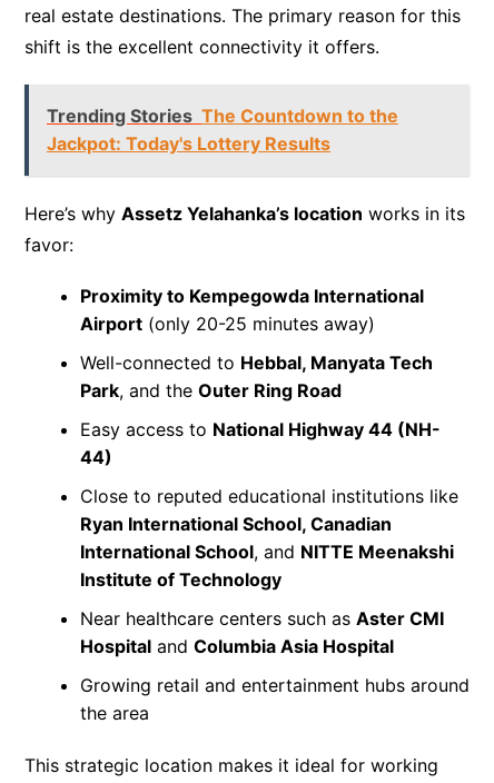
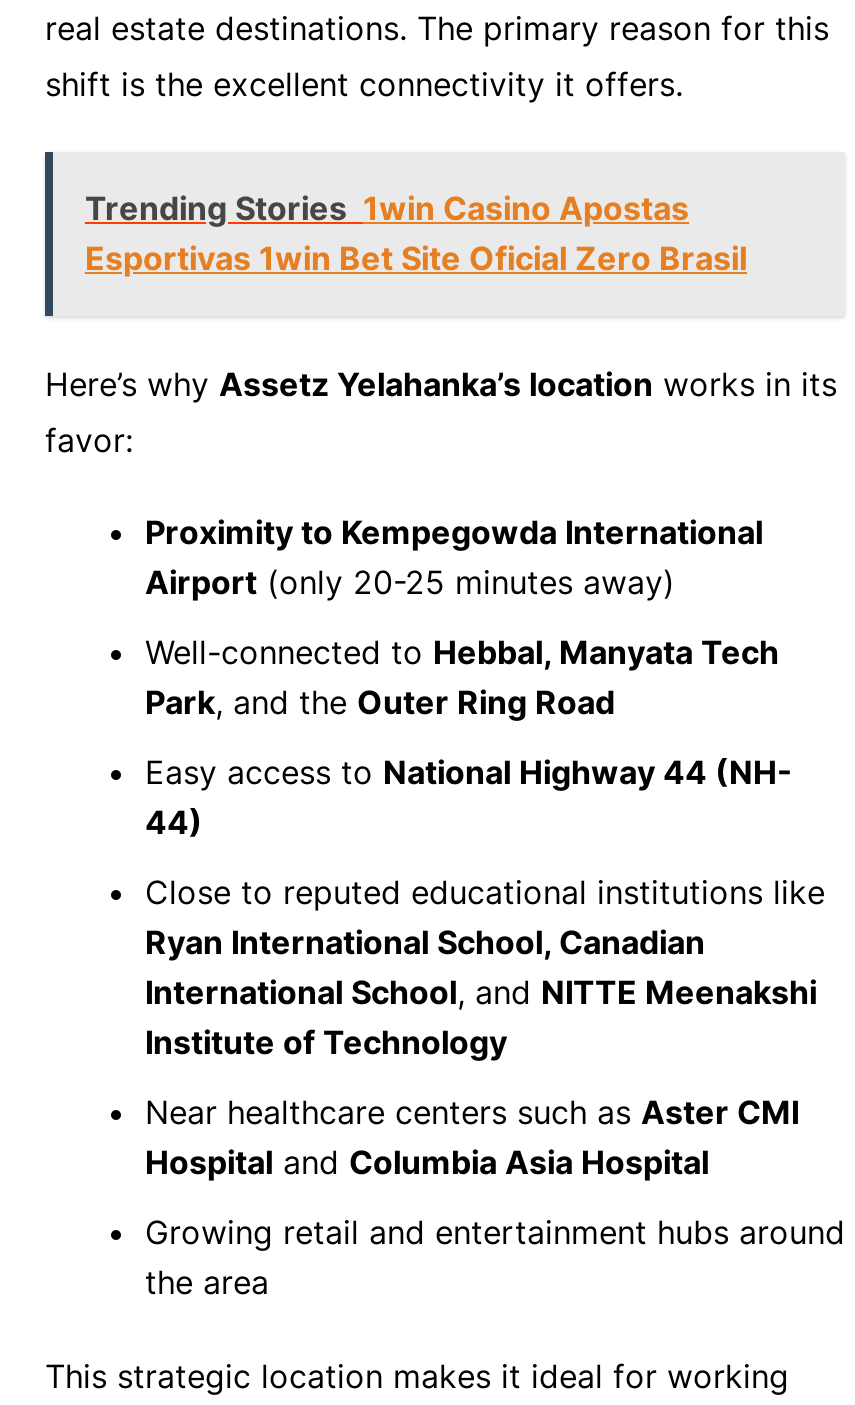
[47,105,398,155] Trending Stories The Countdown to the | Jackpot: Today's Lottery Results -> [85,188,747,278] Trending Stories 1win Casino Apostas | Esportivas 1win Bet Site Oficial Zero Brasil

